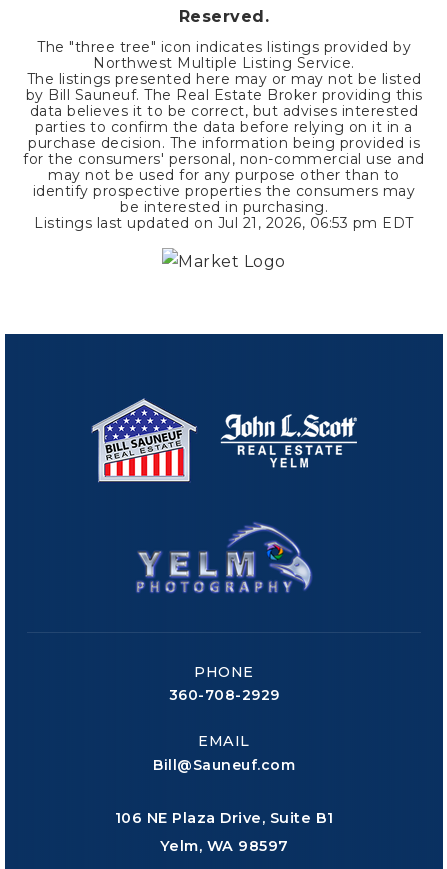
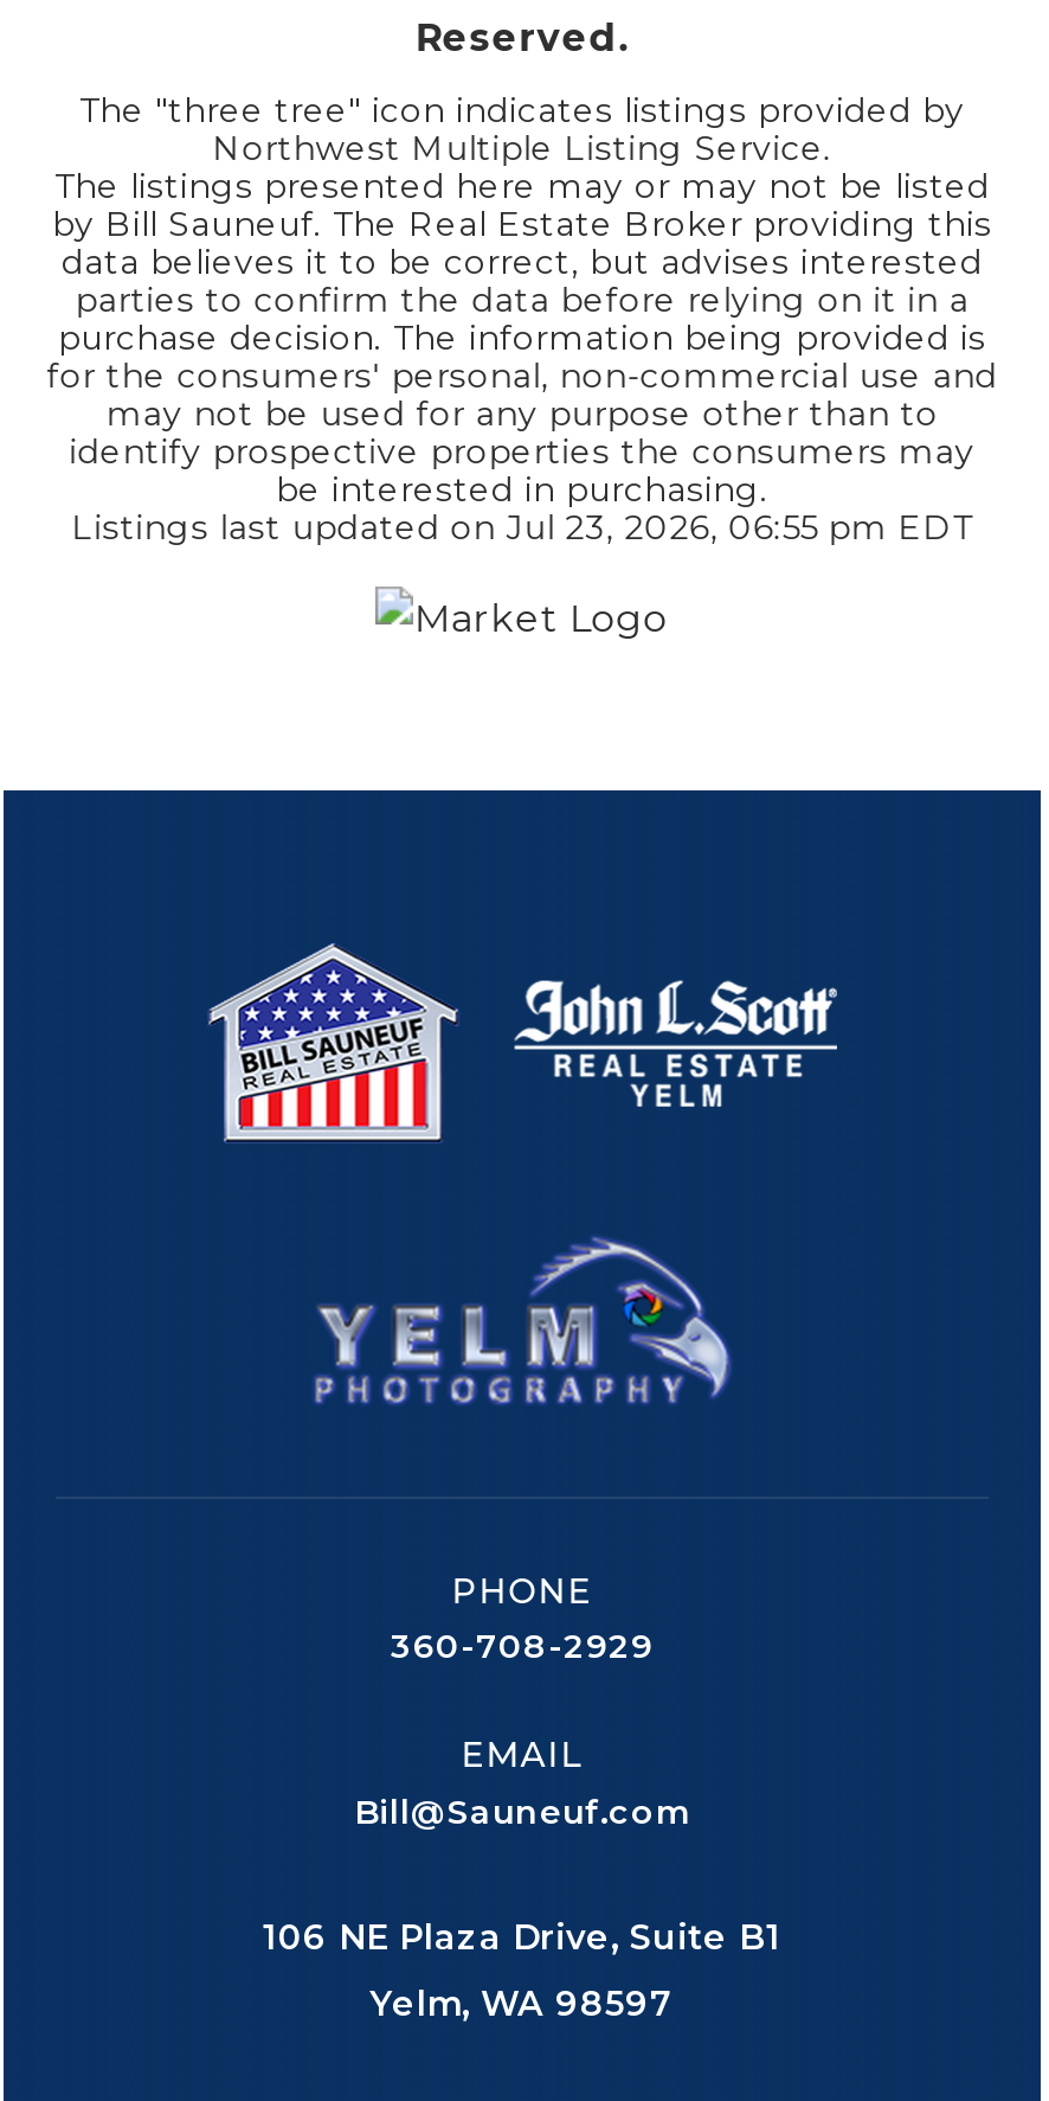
[34,214,414,232] Listings last updated on Jul 21, 2026, 06:53 pm EDT -> [72,506,973,548] Listings last updated on Jul 23, 2026, 06:55 pm EDT

